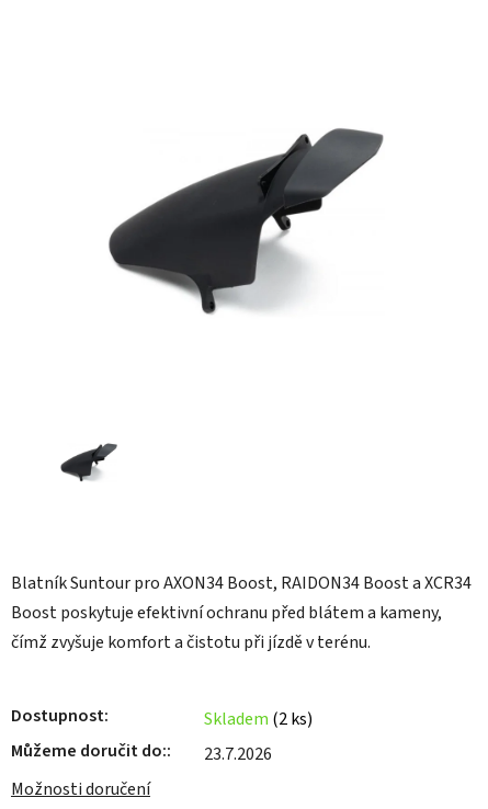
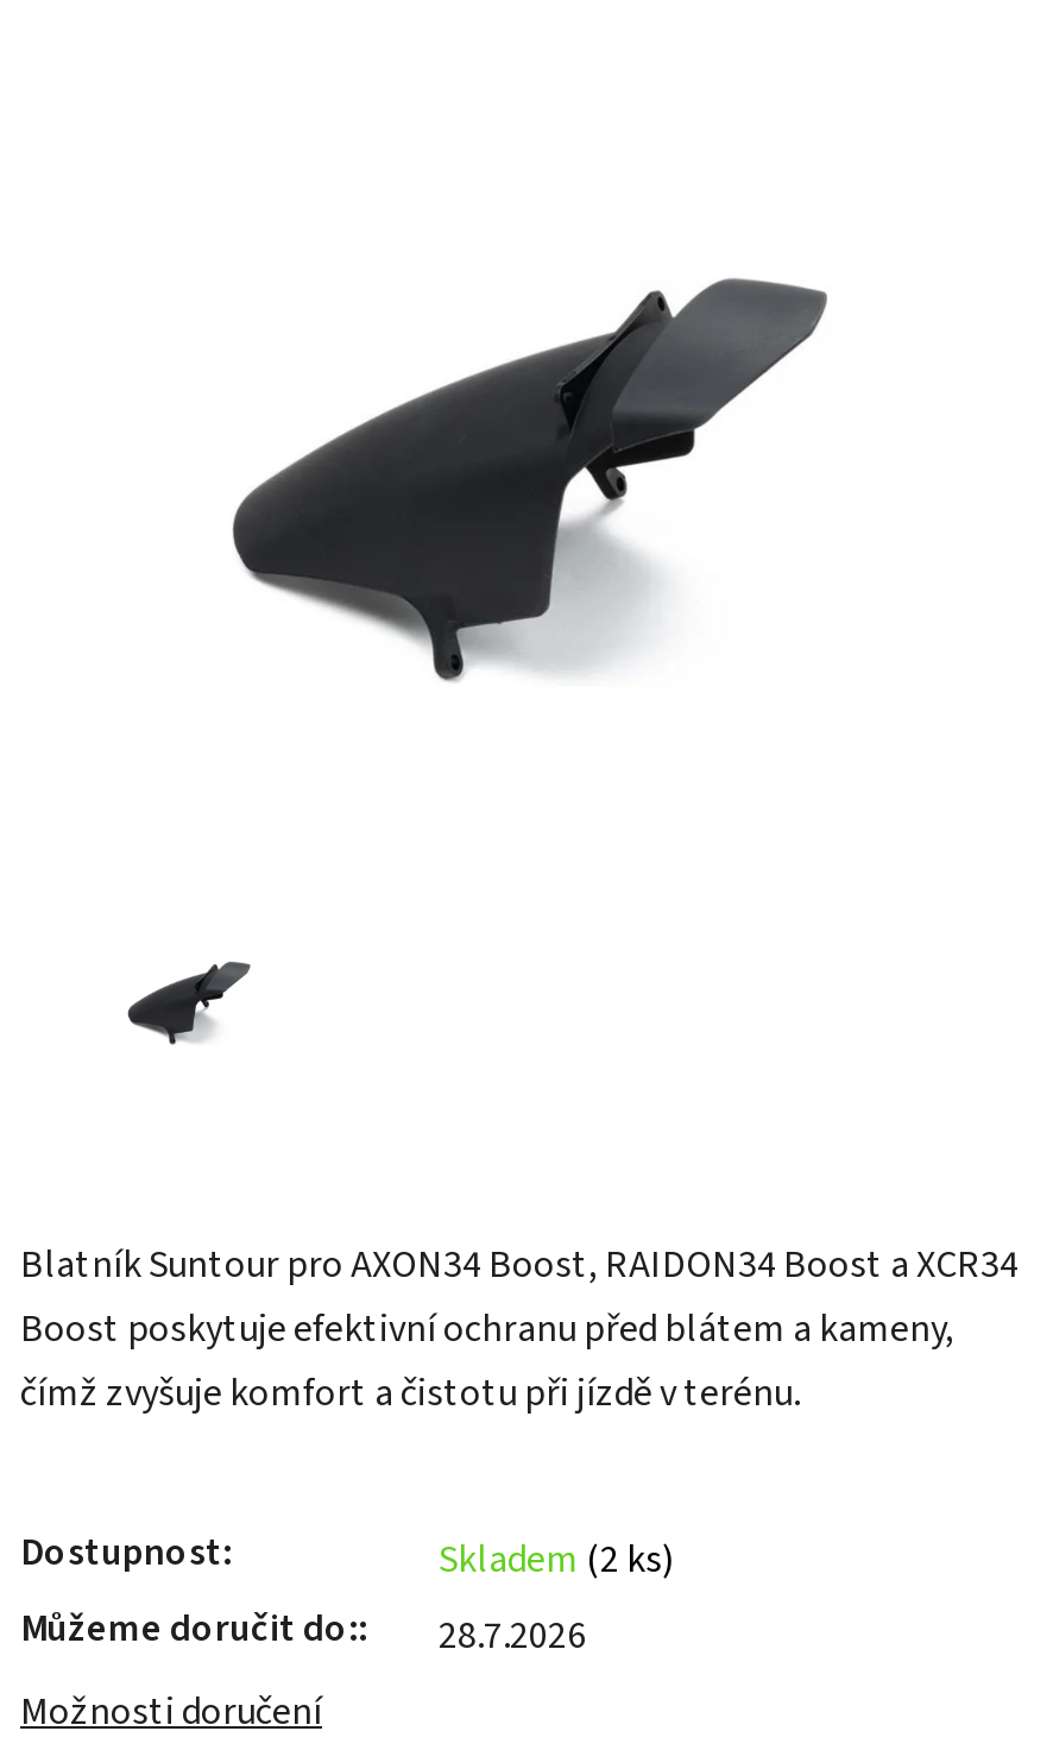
[11,739,272,766] Můžeme doručit do: 23.7.2026 -> [20,1603,586,1662] Můžeme doručit do: 28.7.2026

